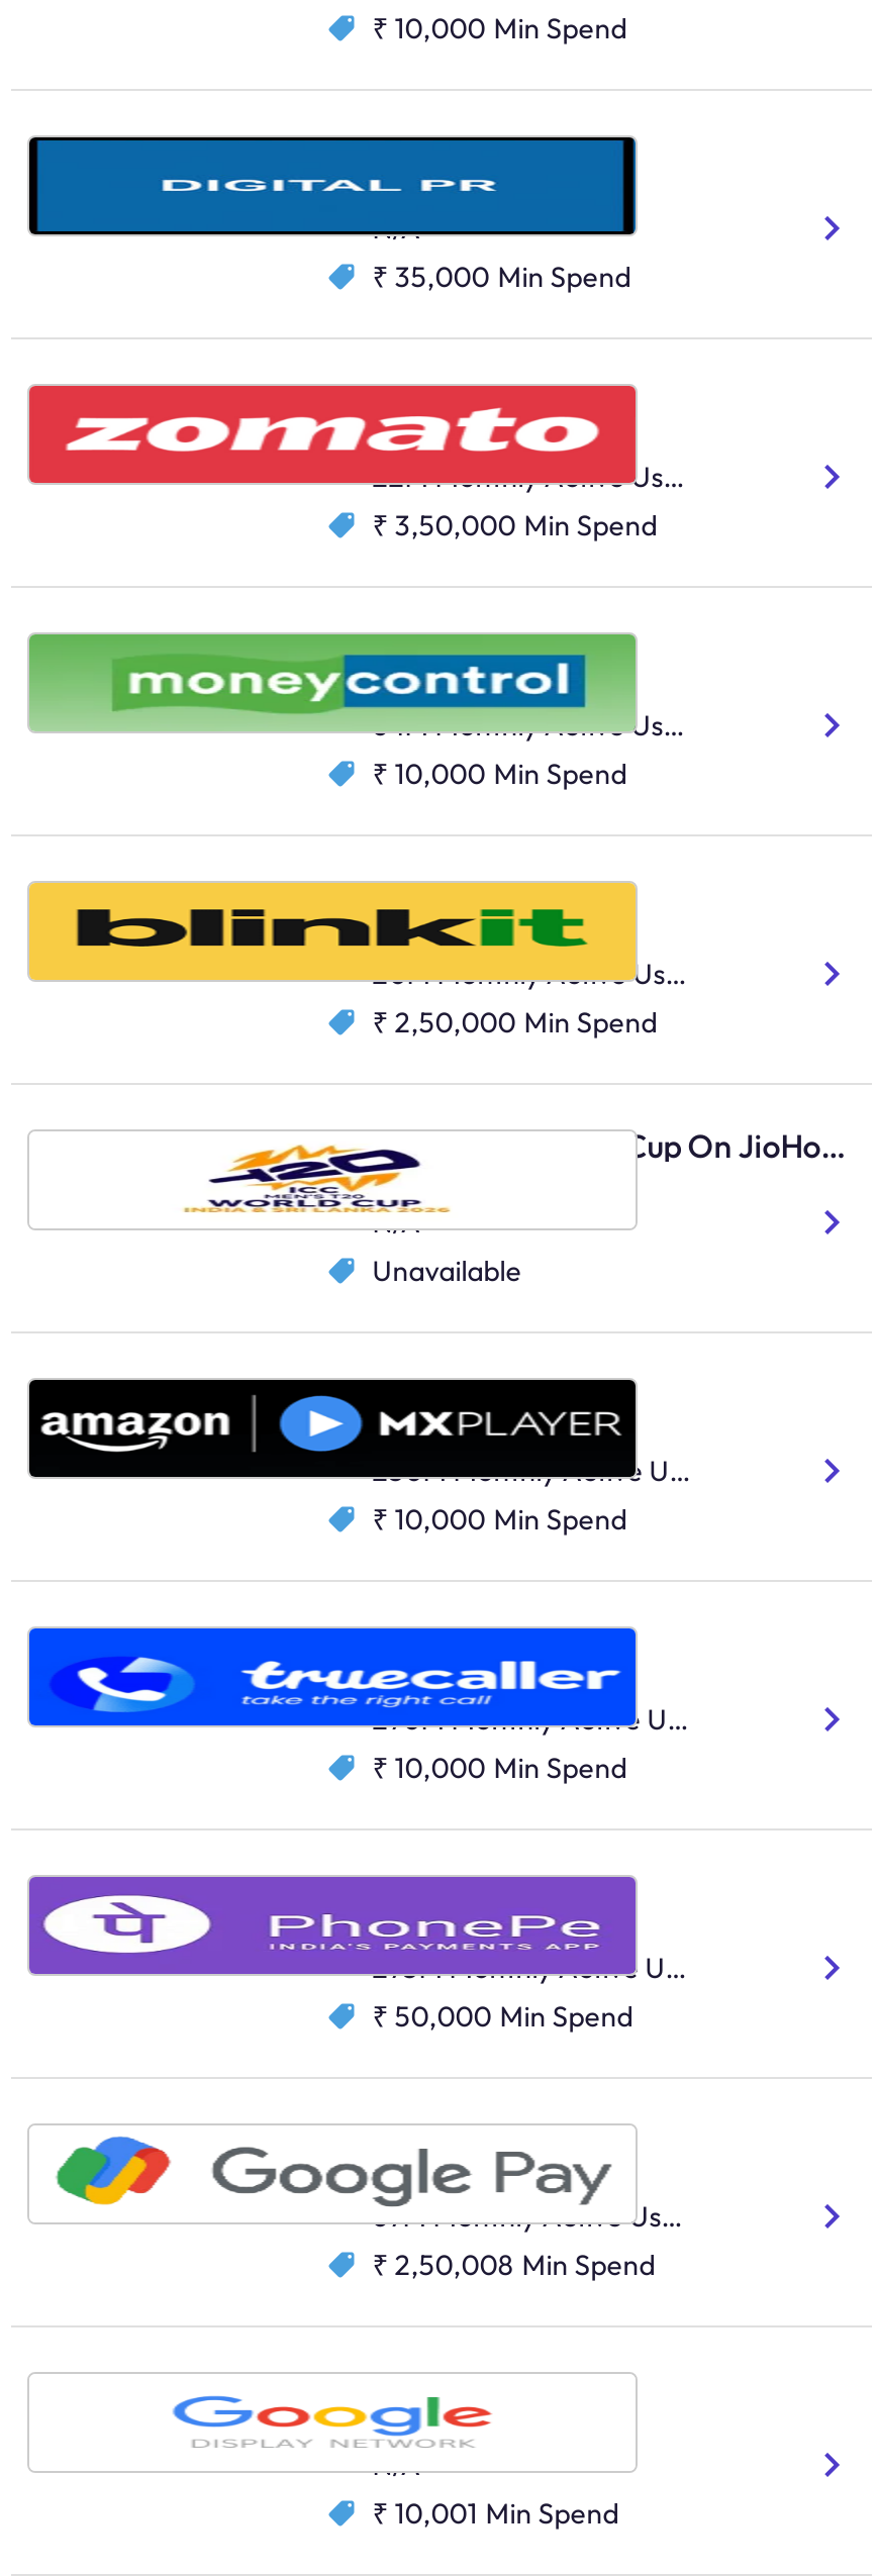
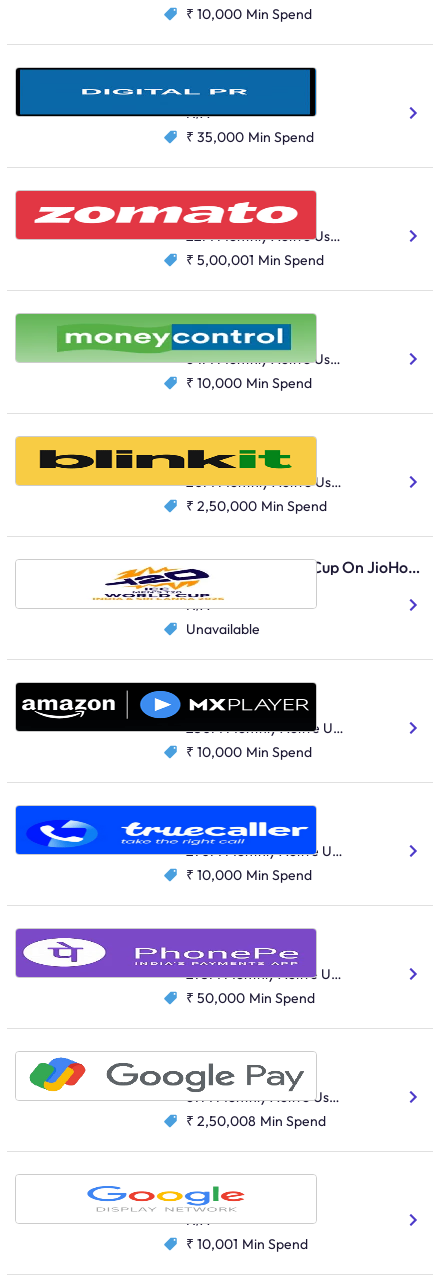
[372,507,657,543] ₹ 3,50,000 Min Spend -> [186,251,324,269] ₹ 5,00,001 Min Spend

